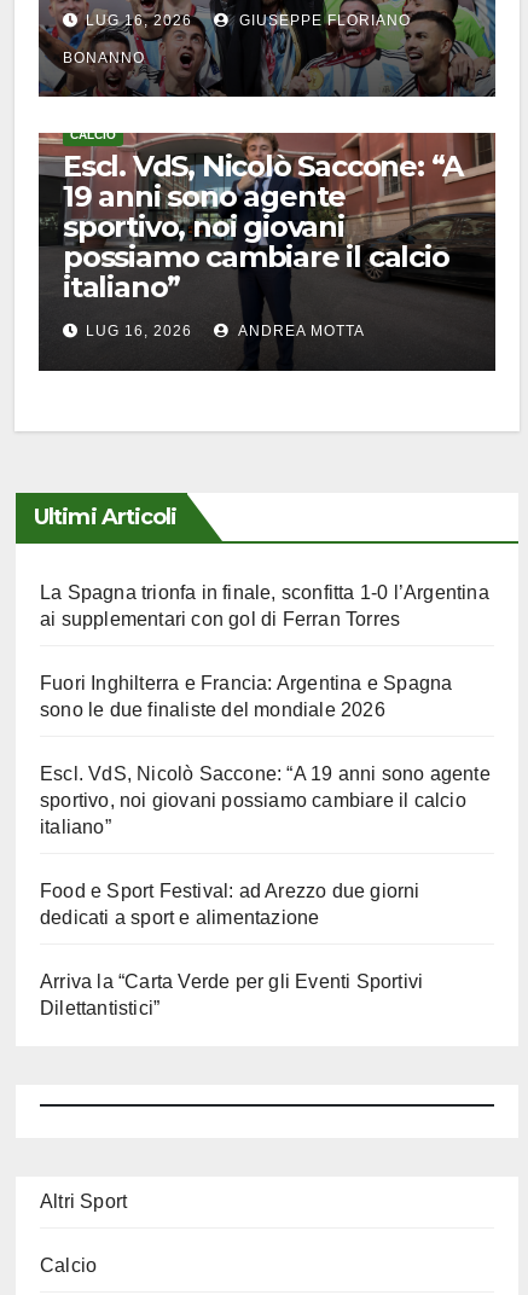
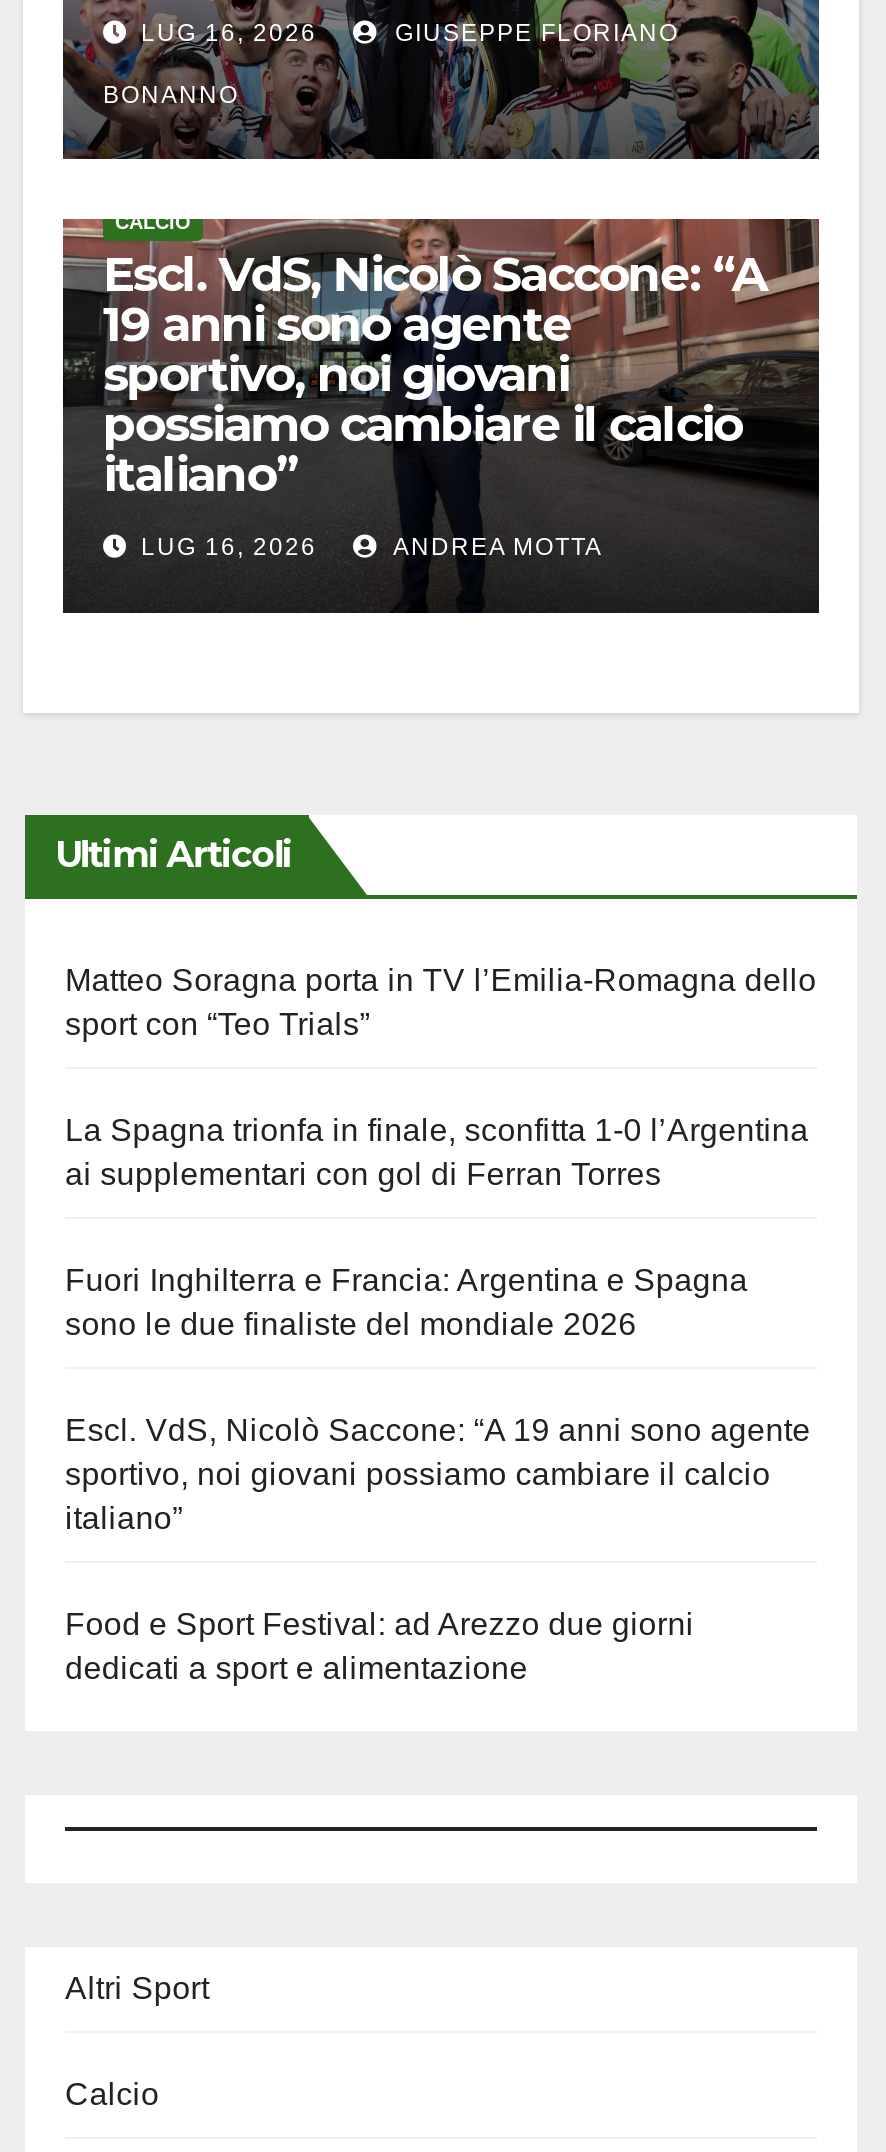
none -> [65,964,817,1042] Matteo Soragna porta in TV l’Emilia-Romagna dello | sport con “Teo Trials”
moved [40,582,490,928] -> [65,1114,811,1686]: La Spagna trionfa in finale, sconfitta 1-0 l’Argentina | ai supplementari con gol di Ferran Torres | Fuori Inghilterra e Francia: Argentina e Spagna | ... | Food e Sport Festival: ad Arezzo due giorni | dedicati a sport e alimentazione
[40,971,423,1018] Arriva la “Carta Verde per gli Eventi Sportivi | Dilettantistici” -> none

